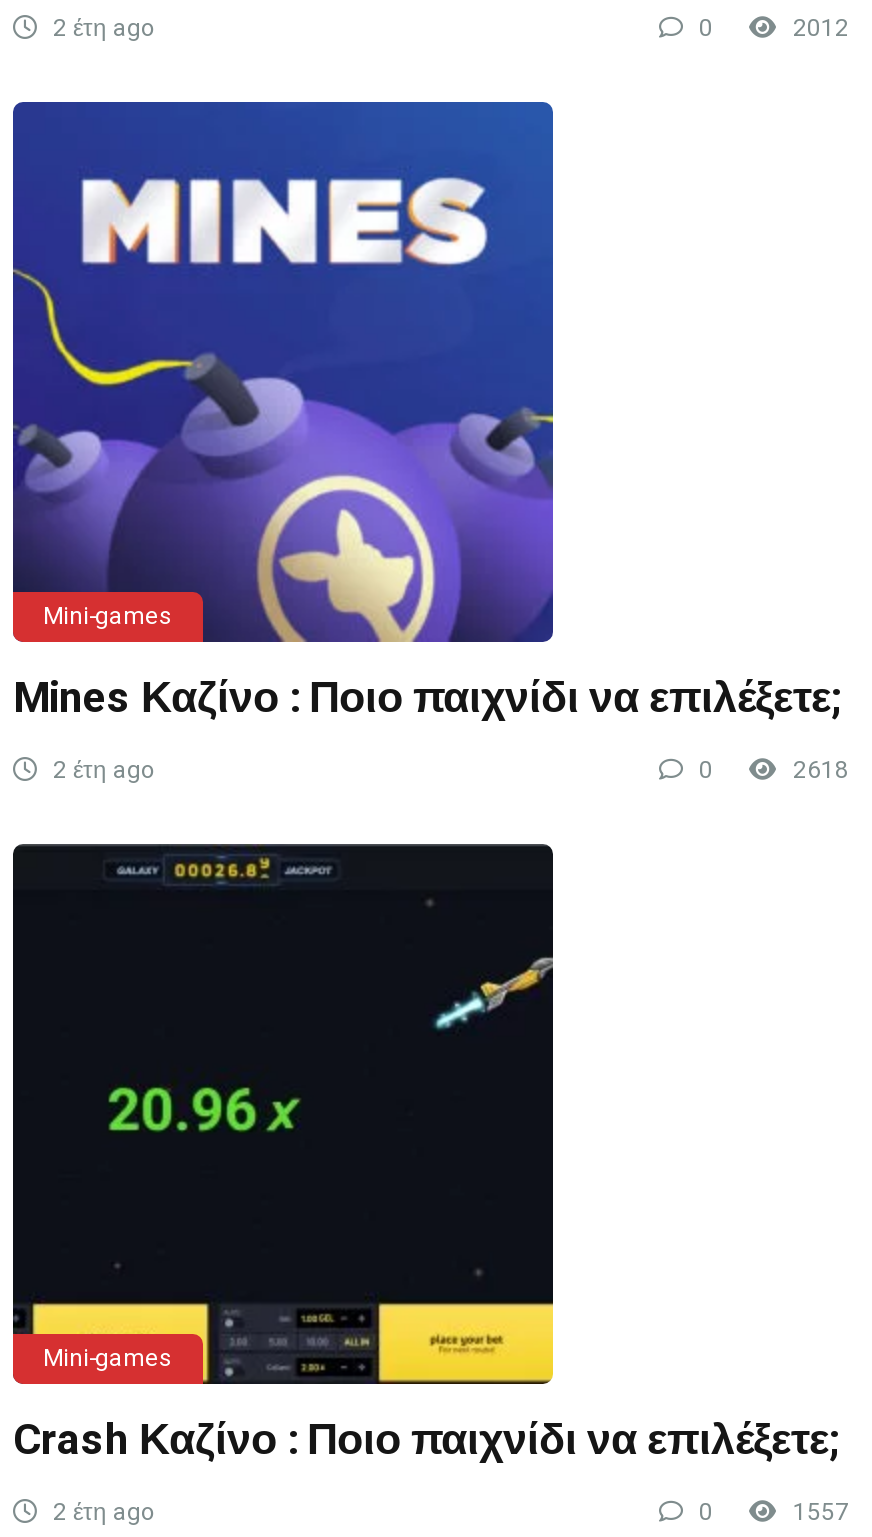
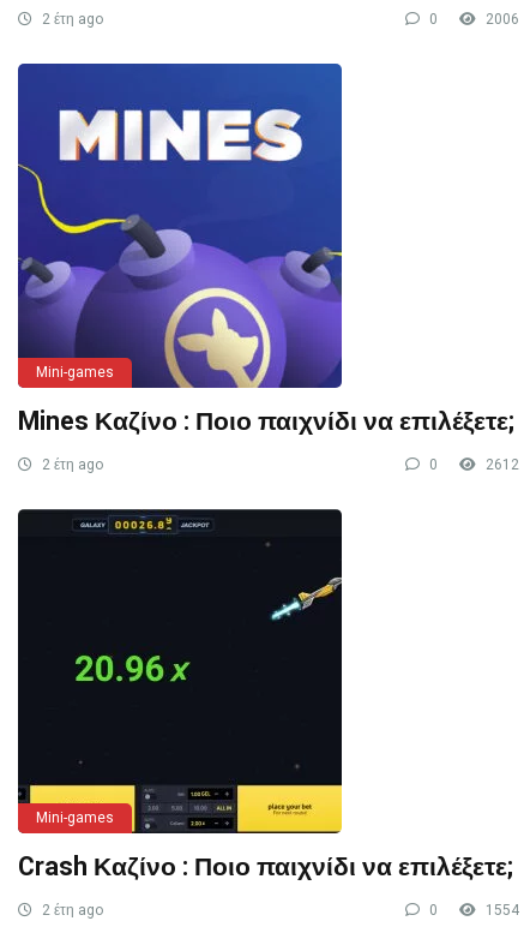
[787,14,849,42] 2012 -> [482,11,519,28] 2006
[787,756,849,784] 2618 -> [482,456,519,473] 2612
[787,1498,849,1526] 1557 -> [482,902,519,919] 1554

